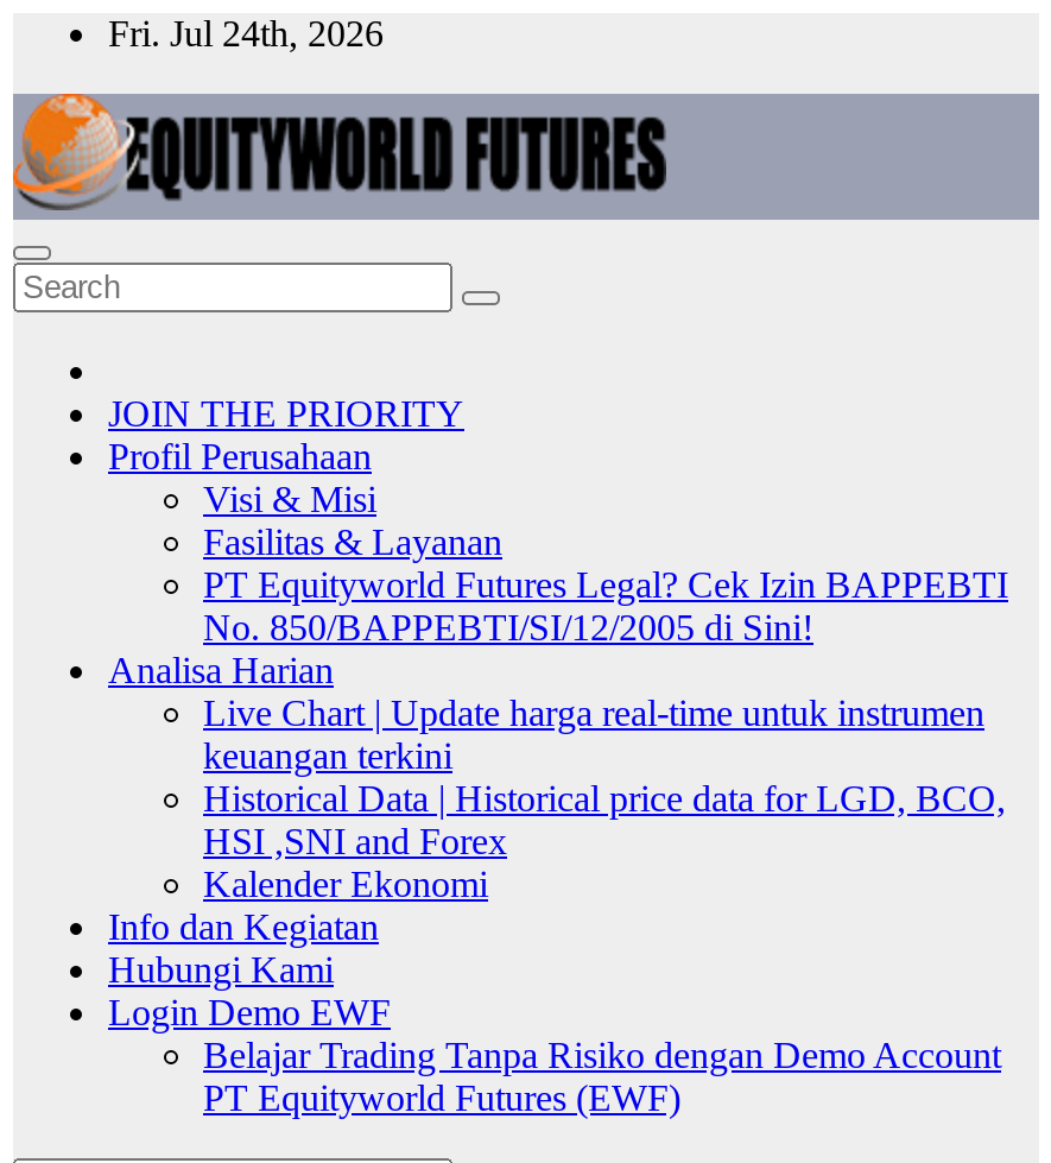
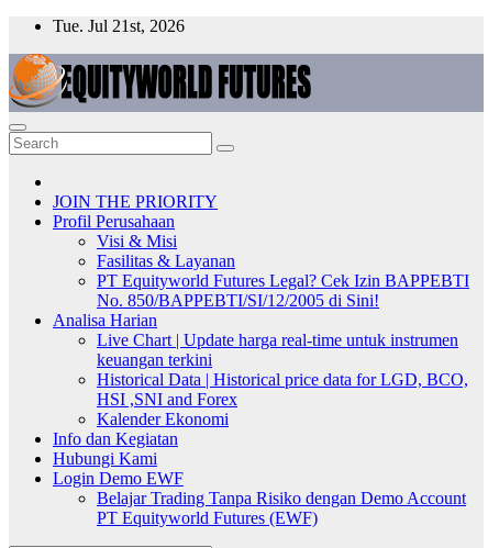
[108,13,384,53] Fri. Jul 24th, 2026 -> [53,16,185,35] Tue. Jul 21st, 2026

